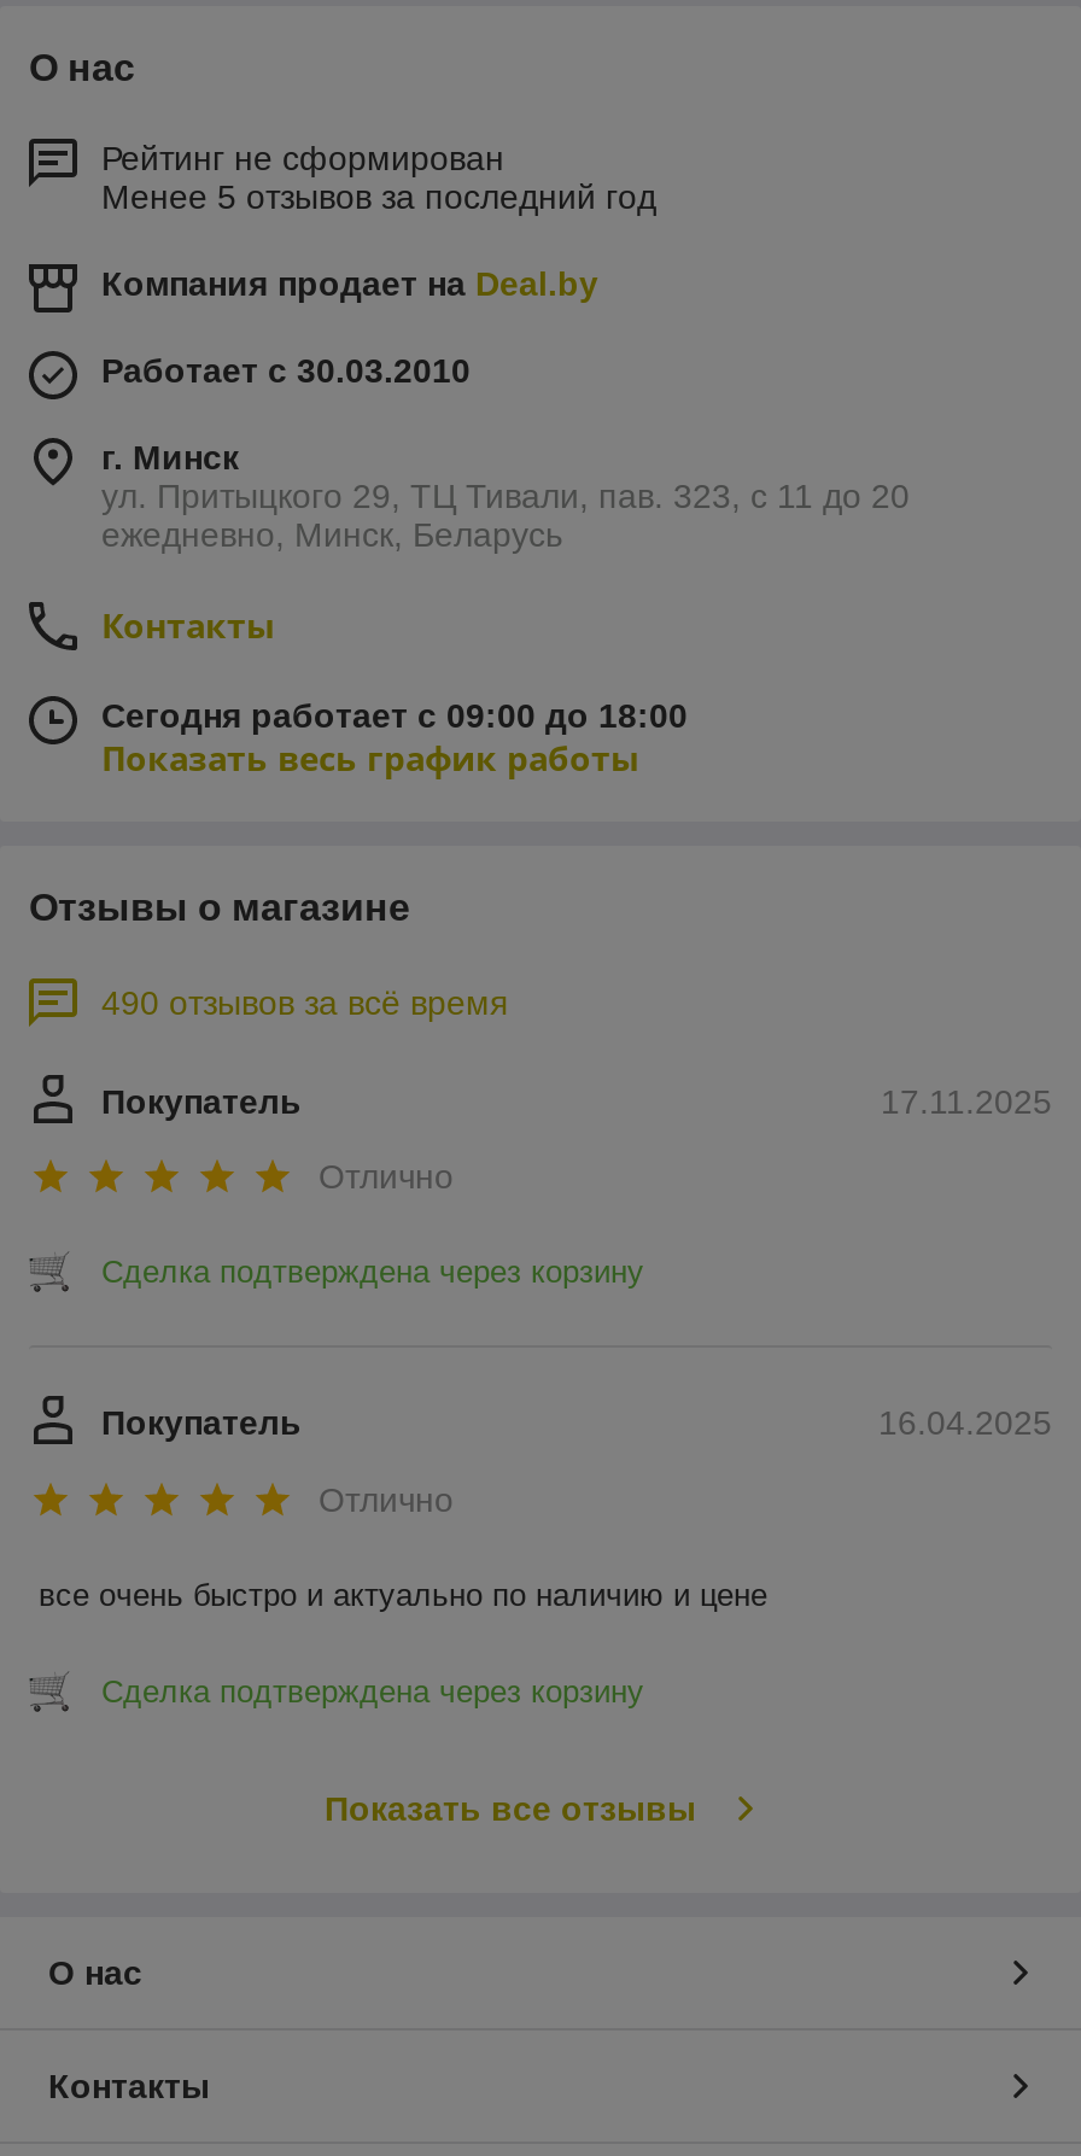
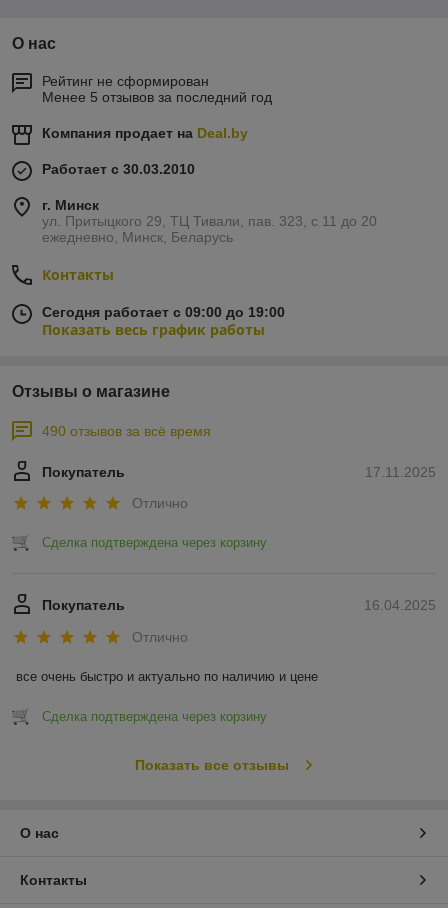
[101,696,688,735] Сегодня работает с 09:00 до 18:00 -> [42,304,285,320] Сегодня работает с 09:00 до 19:00

